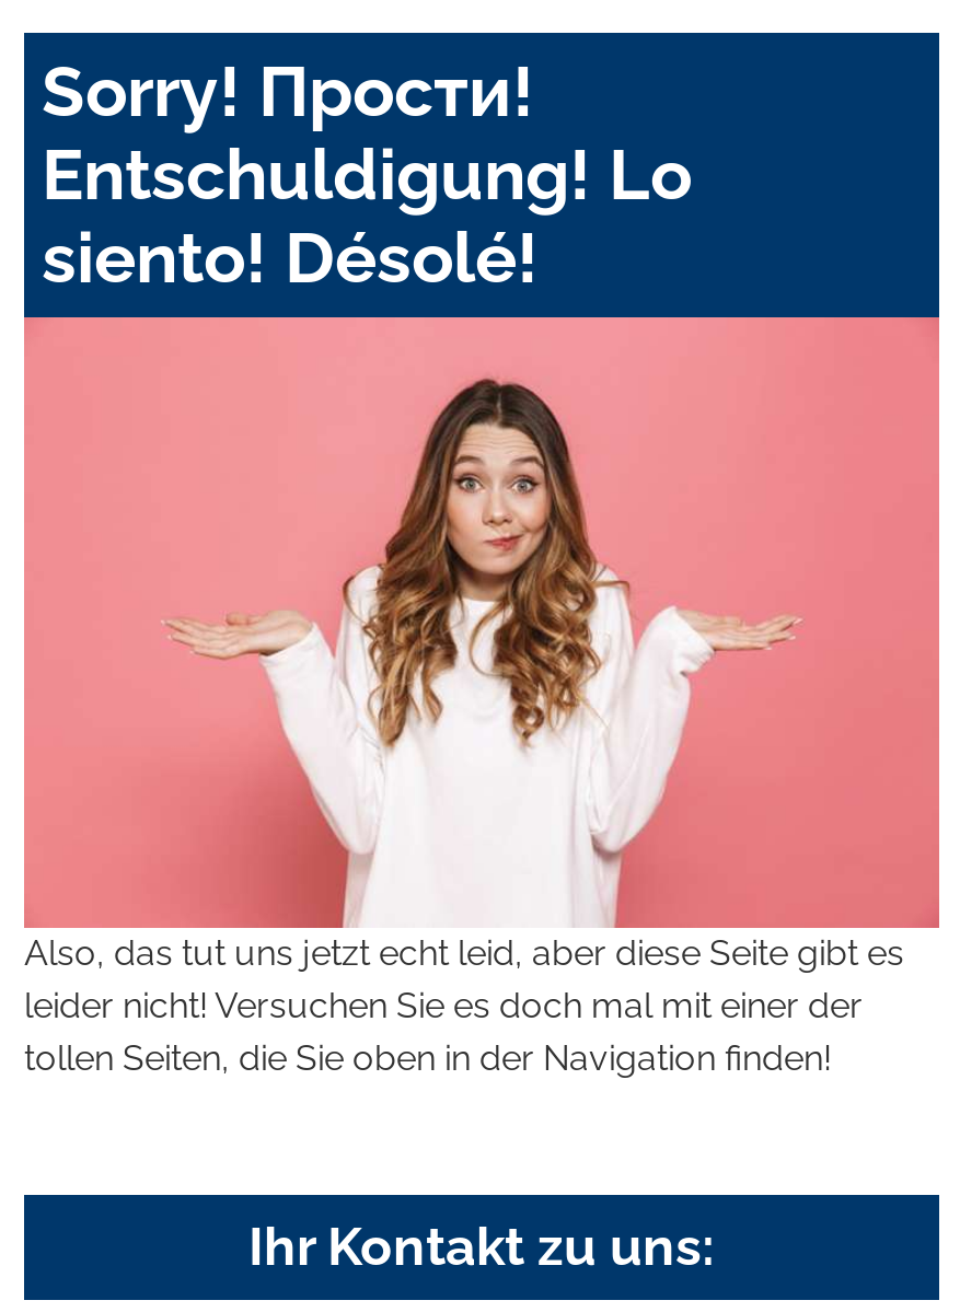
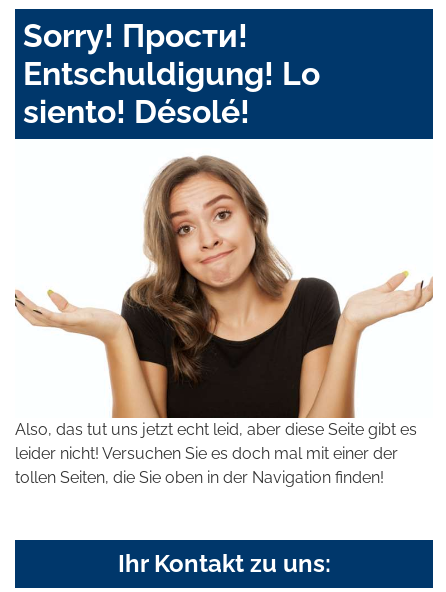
[22,315,941,930] [image] -> [14,138,433,418] [image]

